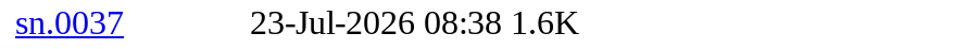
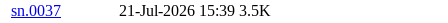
[250,5,580,41] 23-Jul-2026 08:38 1.6K -> [119,2,271,19] 21-Jul-2026 15:39 3.5K

